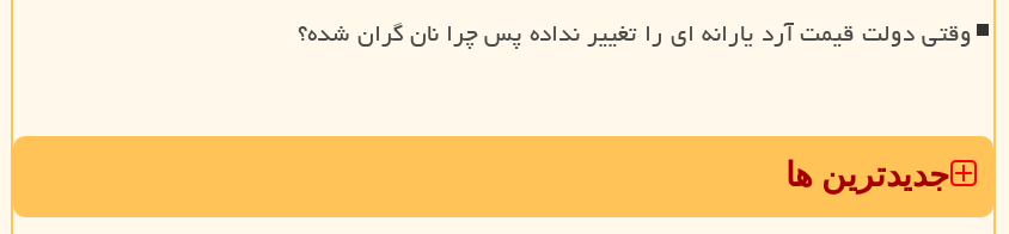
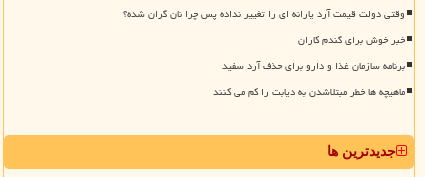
none -> [213,30,405,102] خبر خوش برای گندم کاران | برنامه سازمان غذا و دارو برای حذف آرد سفید | ماهیچه ها خطر مبتلاشدن به دیابت را کم می کنند

